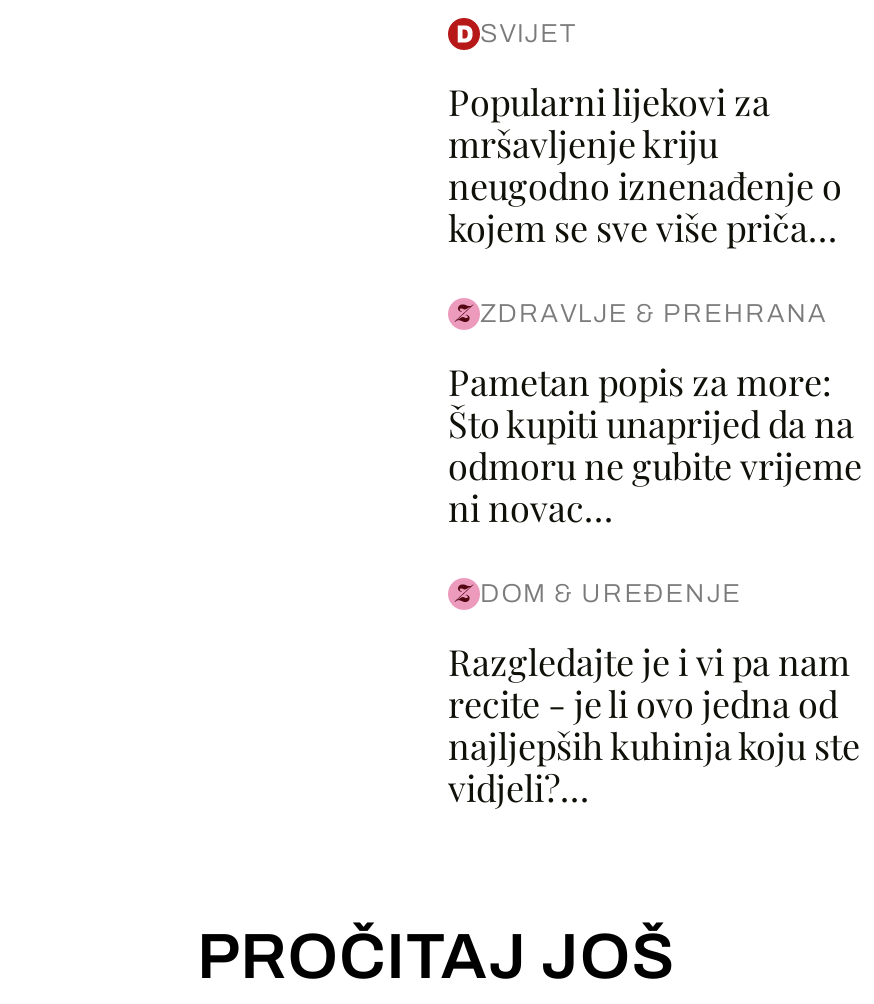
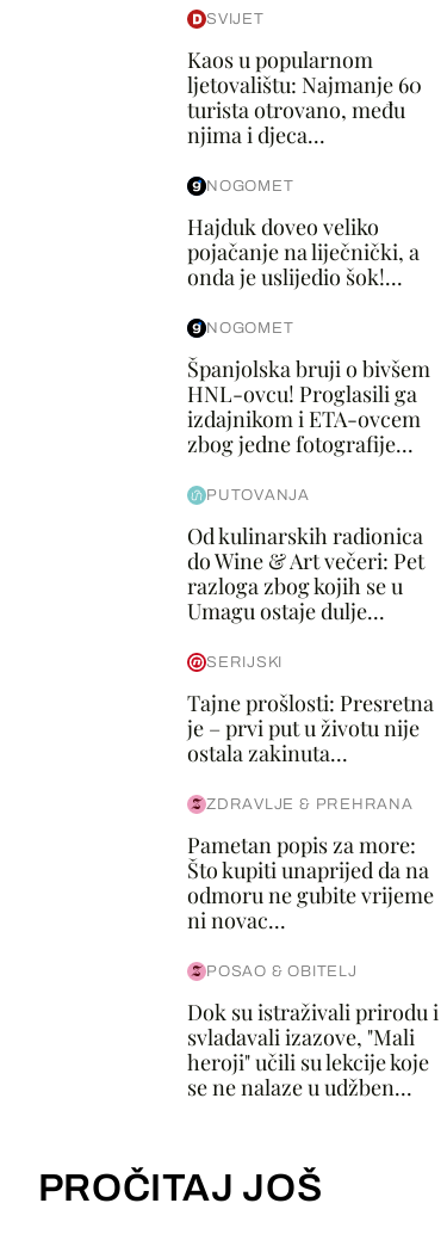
[448,78,842,252] Popularni lijekovi za | mršavljenje kriju | neugodno iznenađenje o | kojem se sve više priča... -> [187,45,434,767] Kaos u popularnom | ljetovalištu: Najmanje 60 | turista otrovano, među | njima i djeca... | NOGOMET | Hajduk doveo veliko | pojačanje na liječnički, a | onda je uslijedio šok!... | NOGOMET | Španjolska bruji o bivšem | HNL-ovcu! Proglasili ga | izdajnikom i ETA-ovcem | zbog jedne fotografije... | PUTOVANJA | Od kulinarskih radionica | do Wine & Art večeri: Pet | razloga zbog kojih se u | Umagu ostaje dulje... | SERIJSKI | Tajne prošlosti: Presretna | je – prvi put u životu nije | ostala zakinuta...
[480,580,742,608] DOM & UREĐENJE -> [206,963,357,980] POSAO & OBITELJ
[448,638,860,812] Razgledajte je i vi pa nam | recite - je li ovo jedna od | najljepših kuhinja koju ste | vidjeli?... -> [187,998,439,1102] Dok su istraživali prirodu i | svladavali izazove, "Mali | heroji" učili su lekcije koje | se ne nalaze u udžben...

